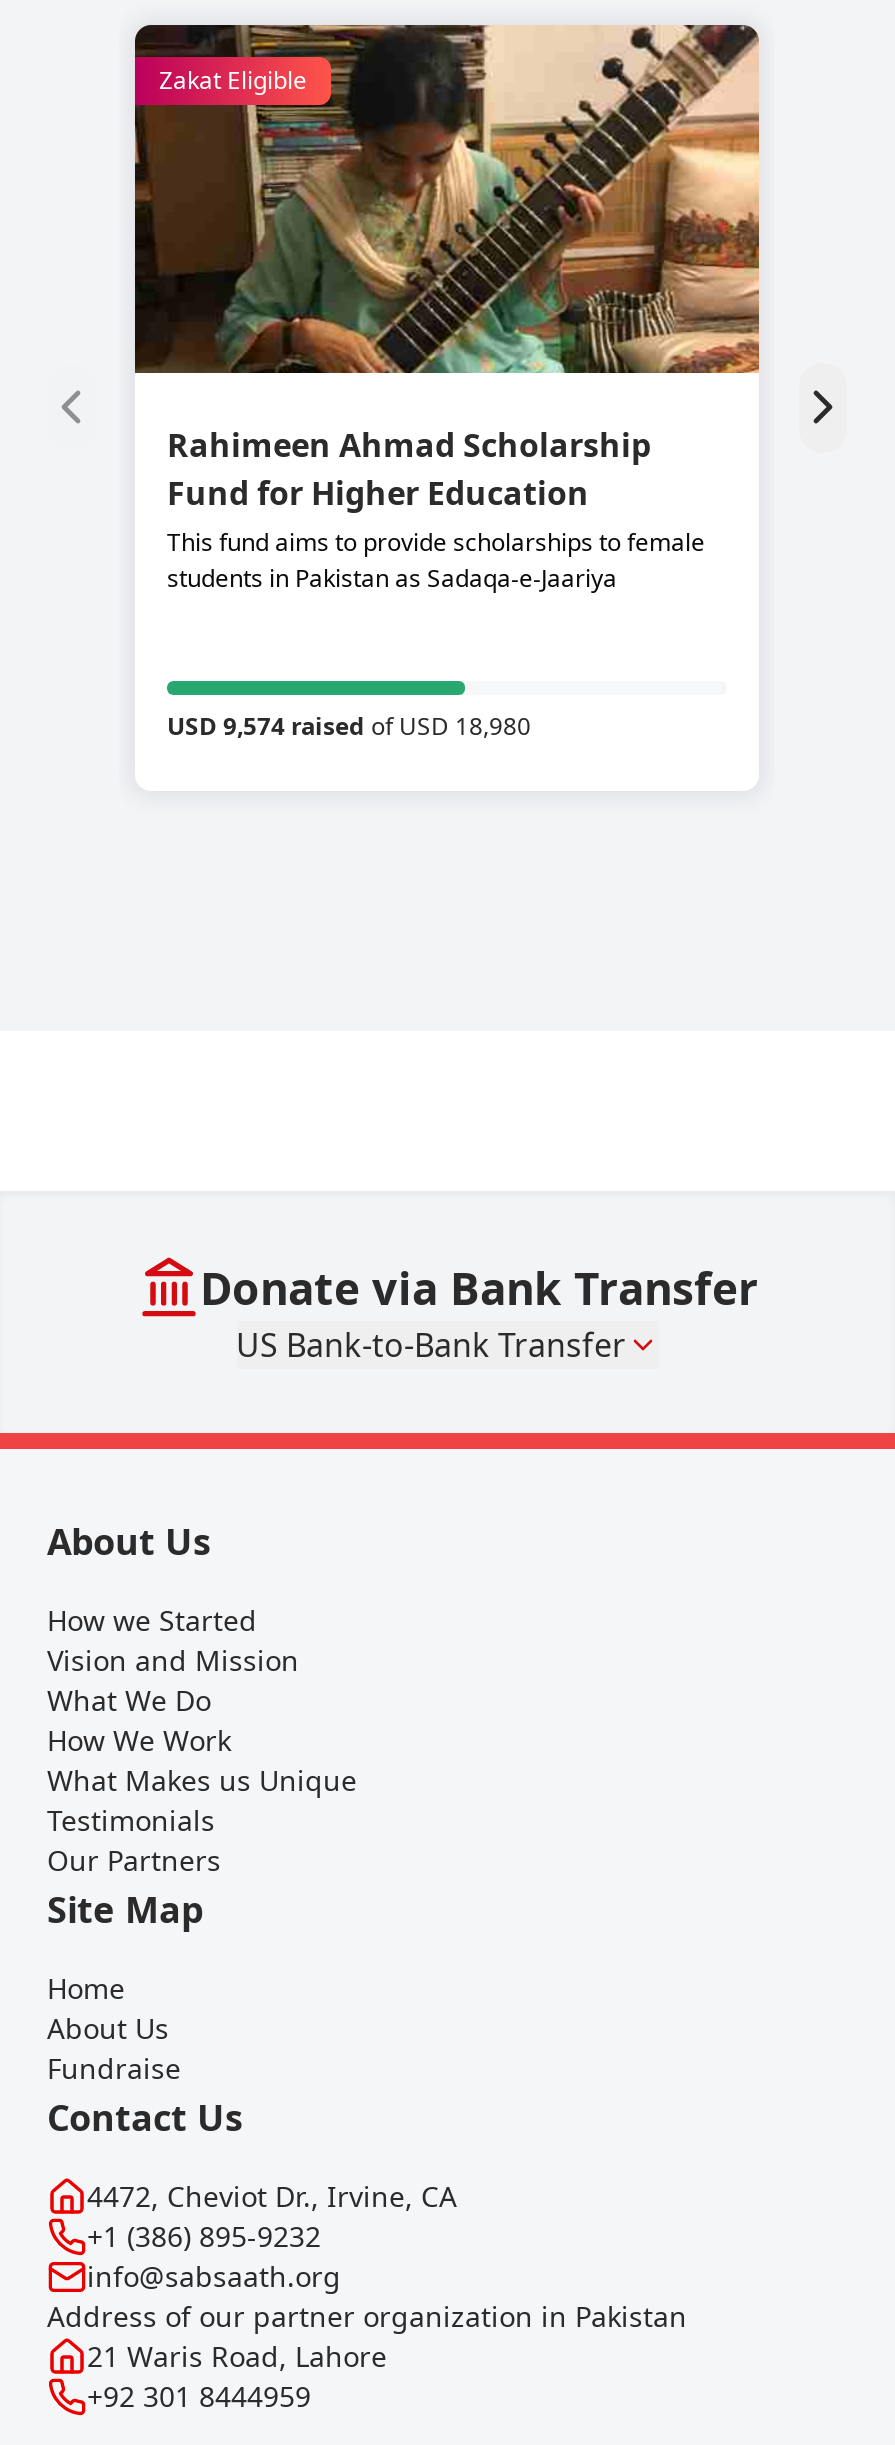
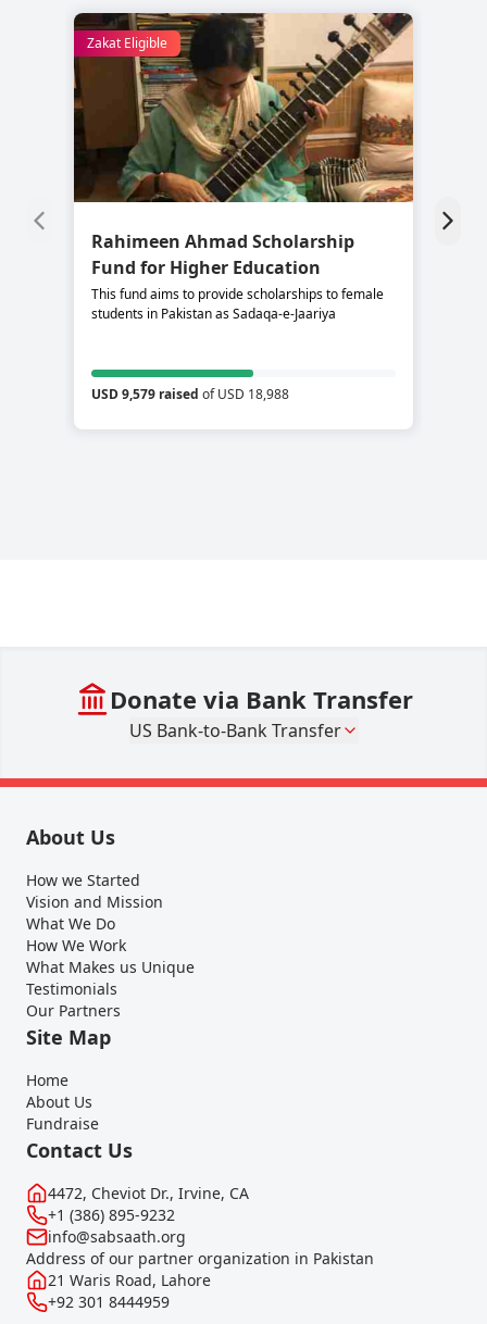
[167,709,531,743] USD 9,574 raised of USD 18,980 -> [91,385,289,403] USD 9,579 raised of USD 18,988

